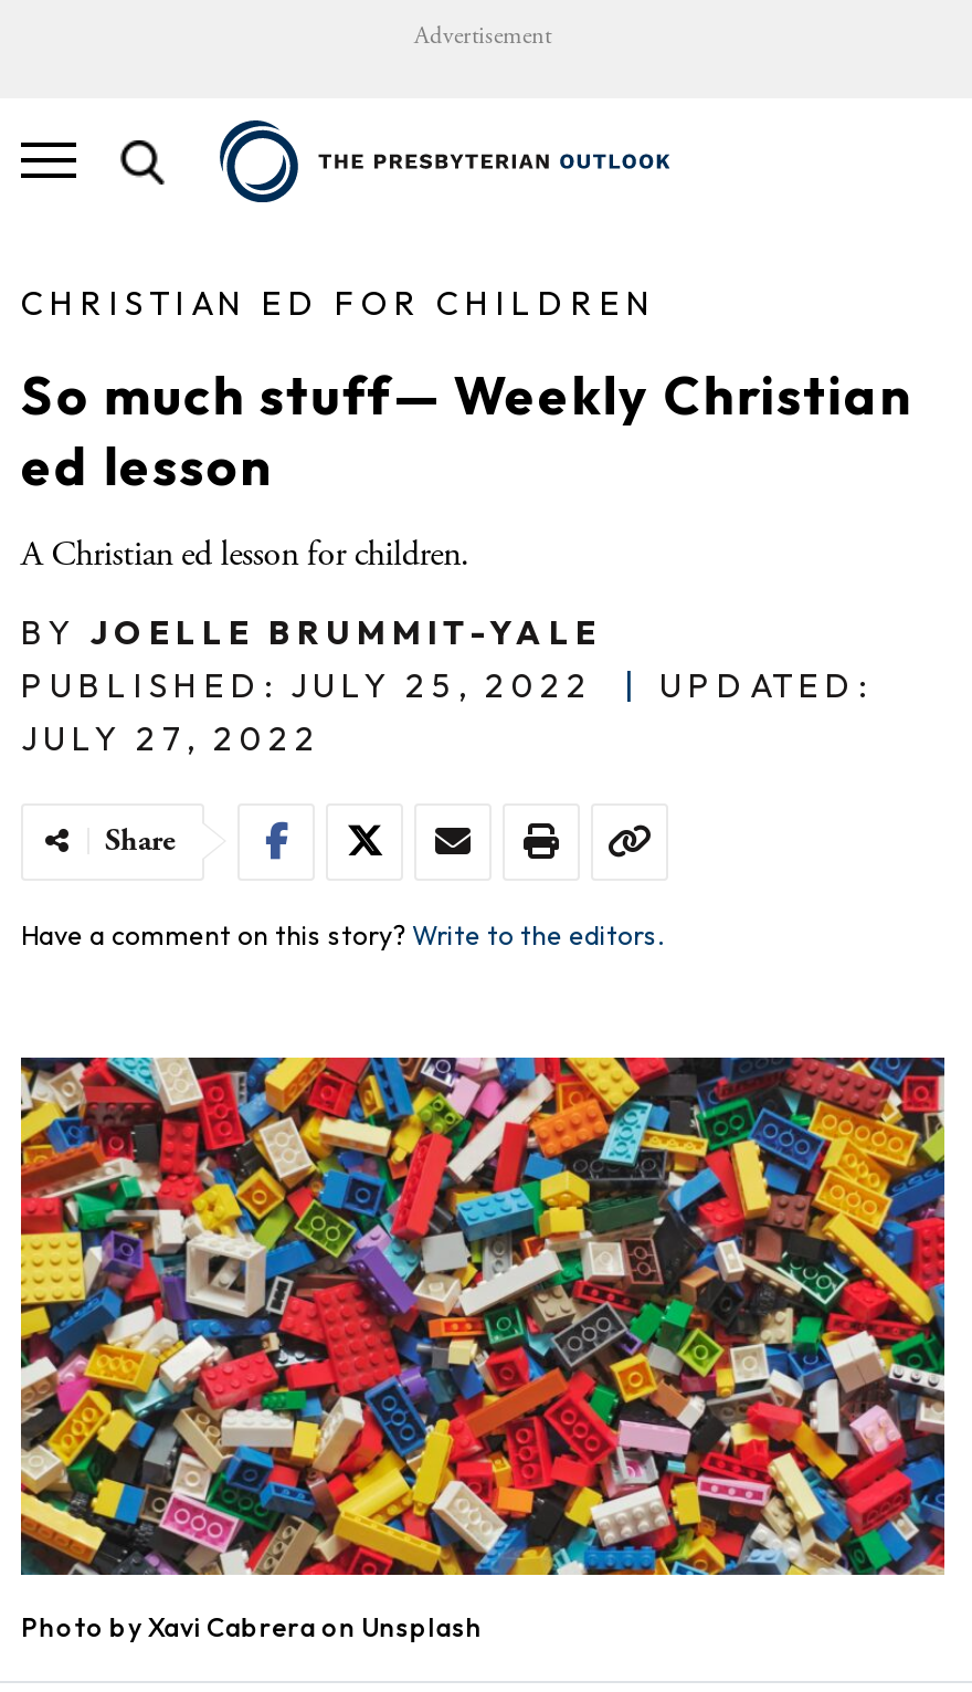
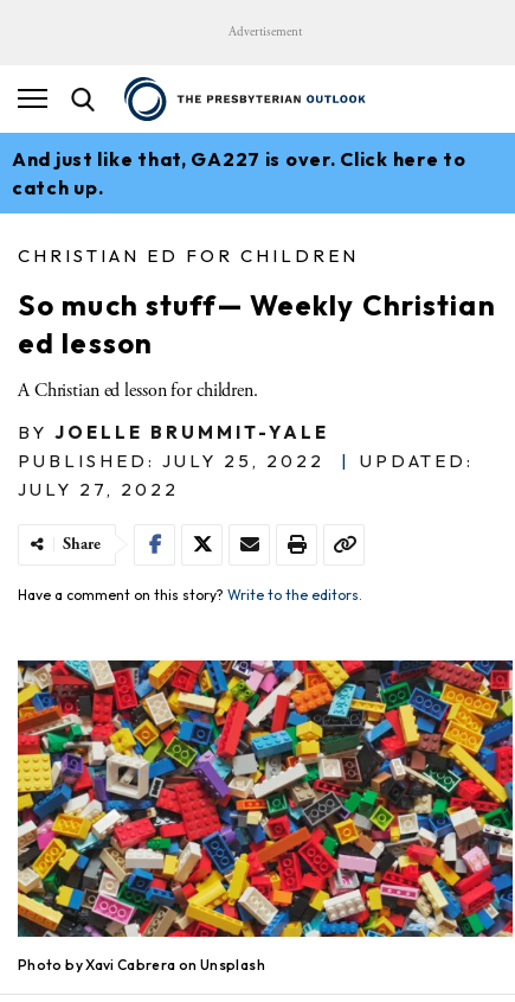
none -> [12,147,466,199] And just like that, GA227 is over. Click here to | catch up.

